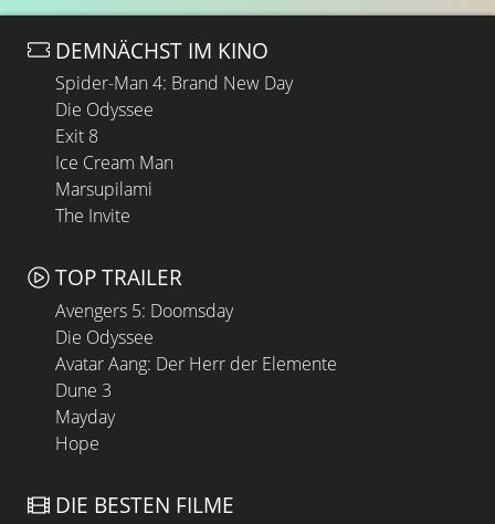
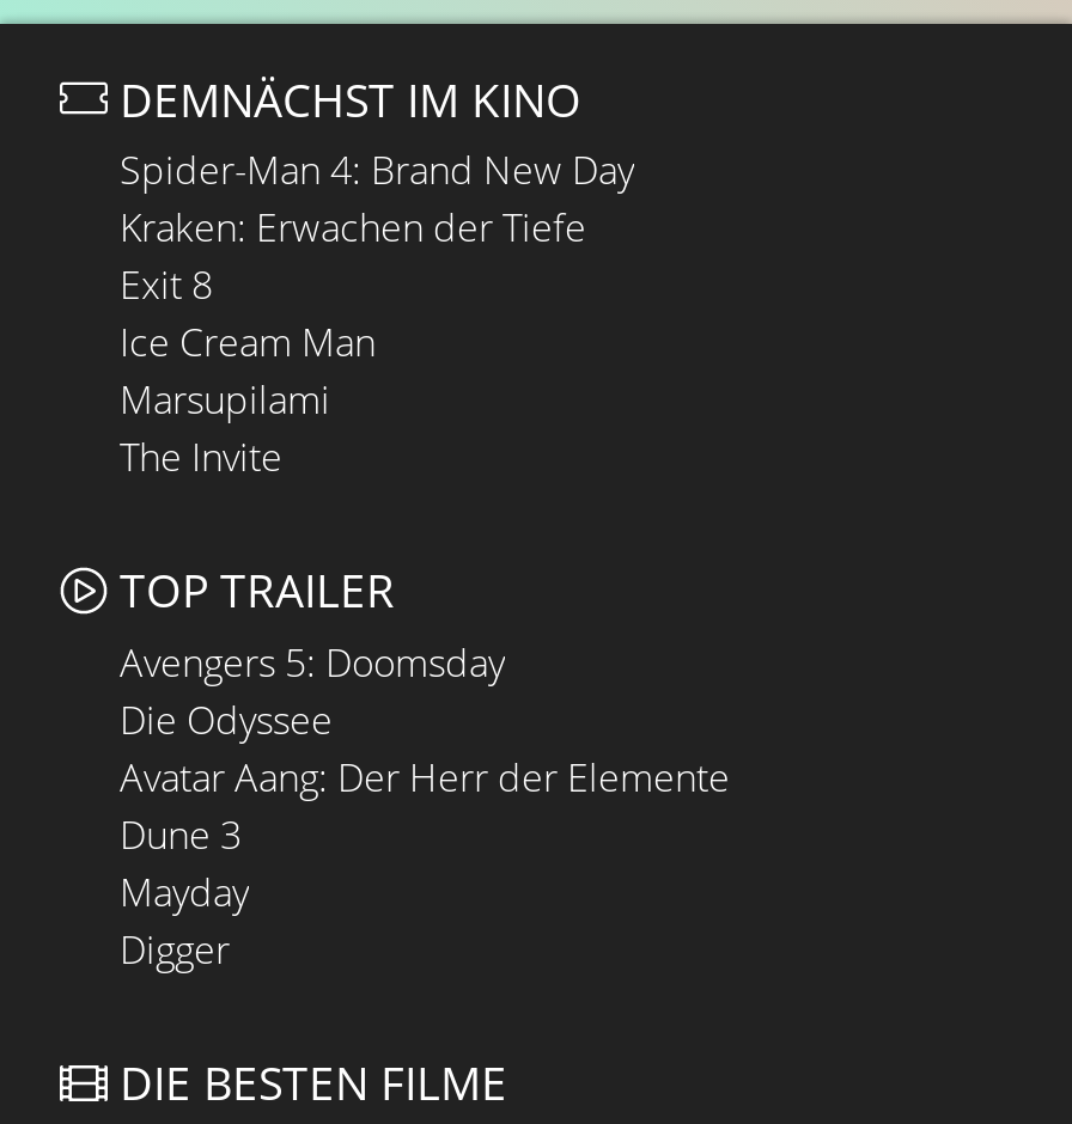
[55,98,154,122] Die Odyssee -> [120,202,586,254] Kraken: Erwachen der Tiefe
[55,431,99,456] Hope -> [120,923,230,976] Digger

